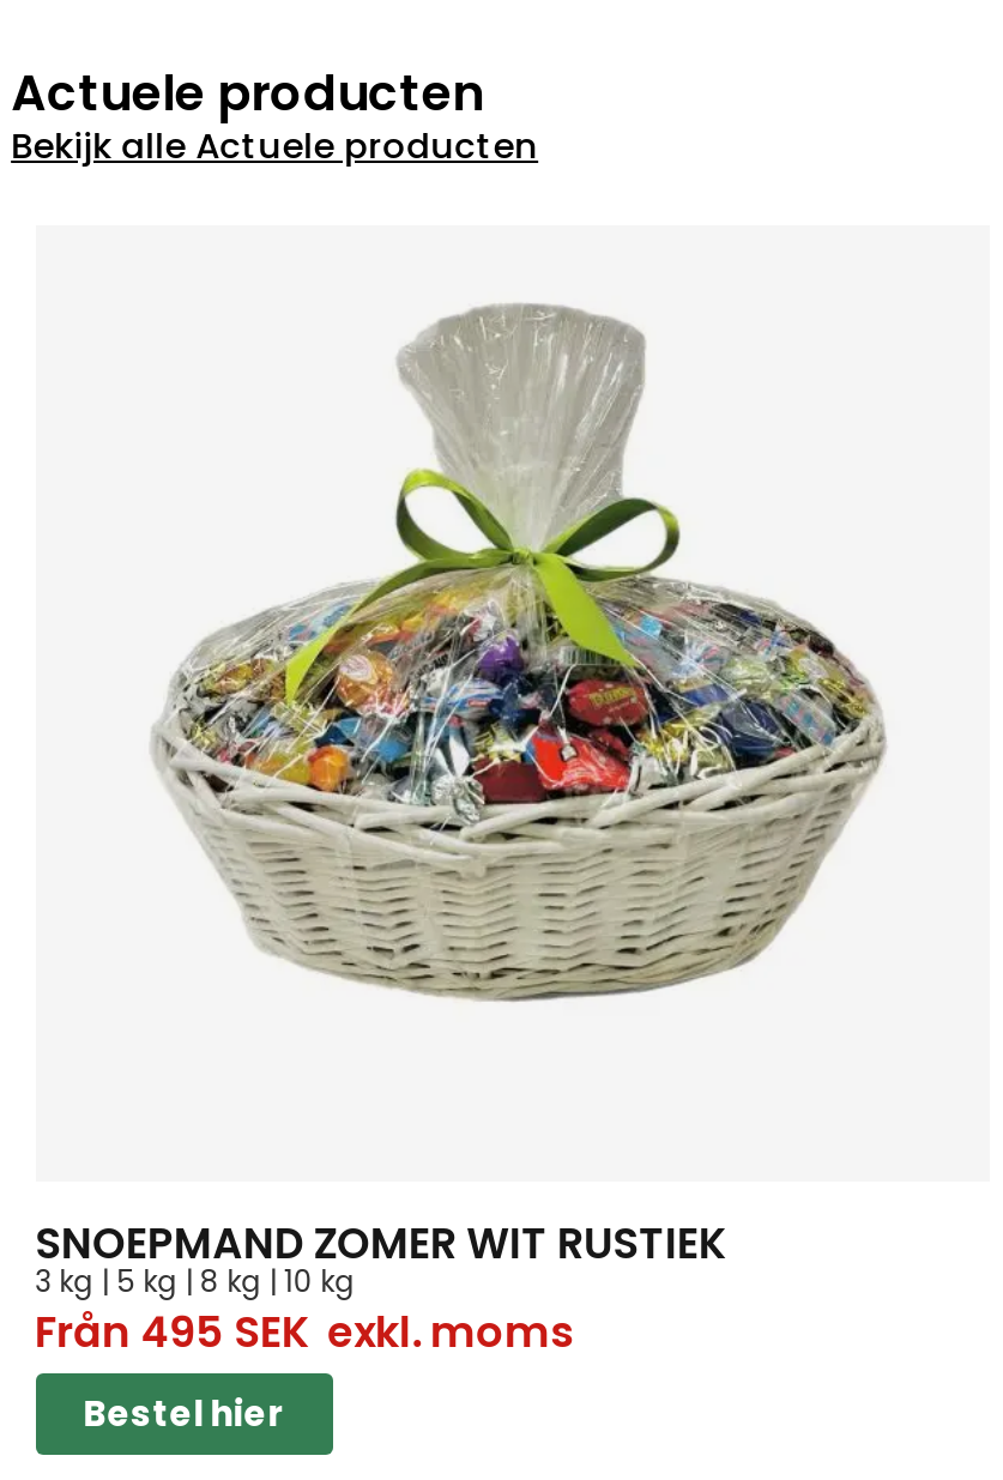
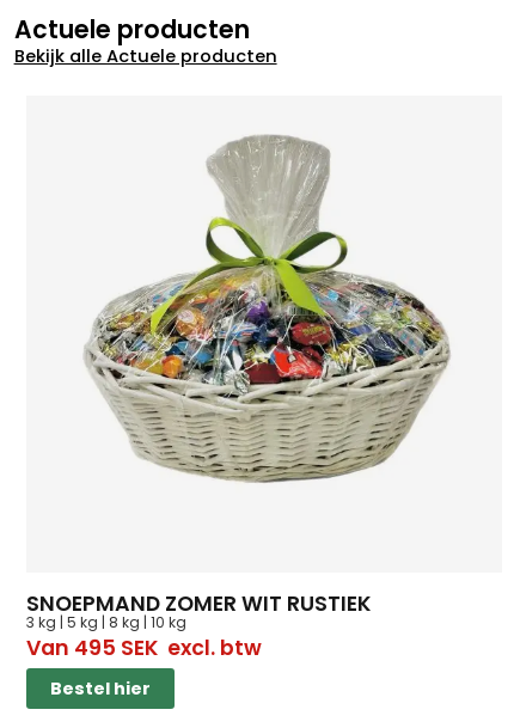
[35,1303,574,1361] Från 495 SEK exkl. moms -> [26,633,261,662] Van 495 SEK excl. btw

